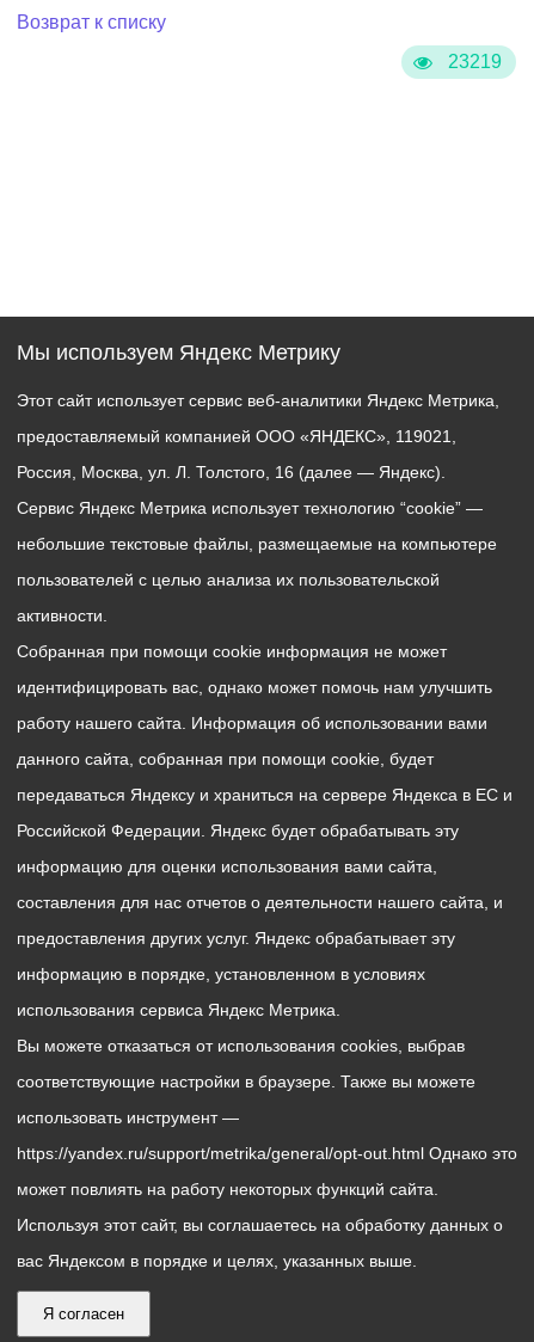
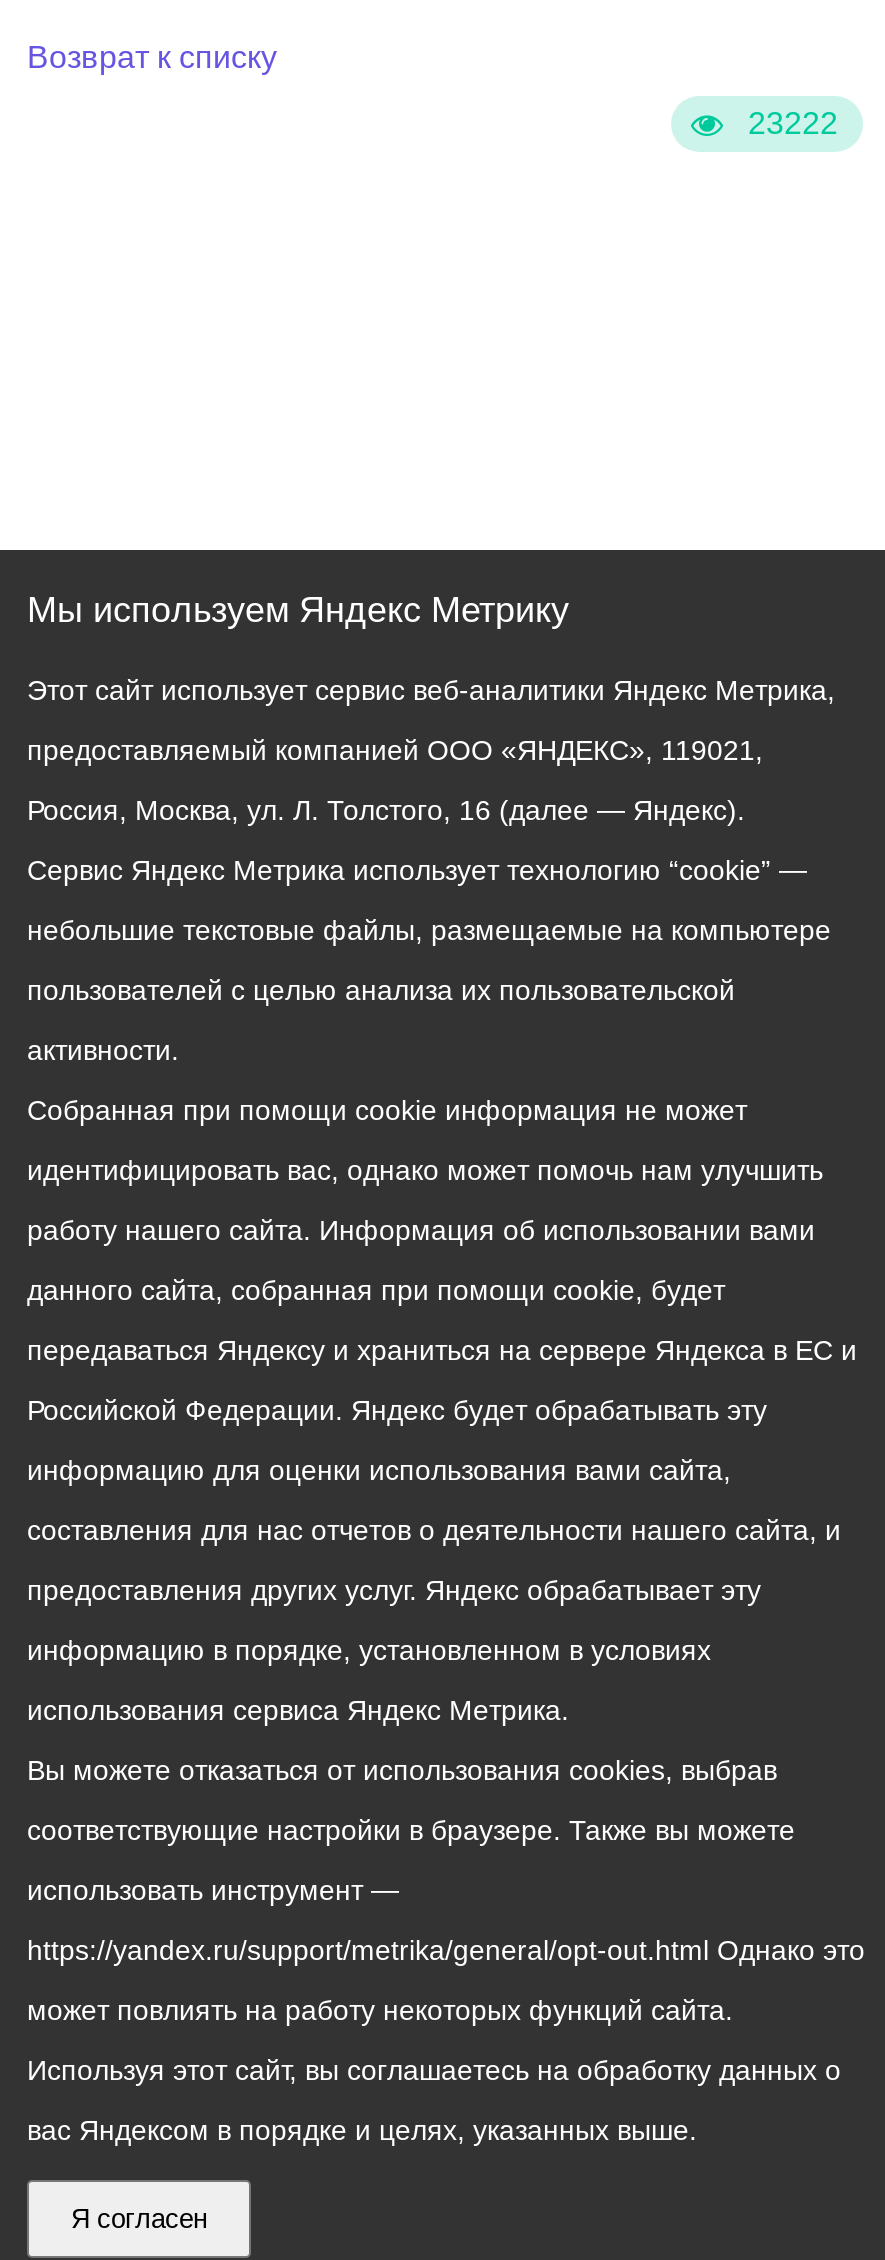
[447,51,501,71] 23219 -> [748,105,838,139] 23222

